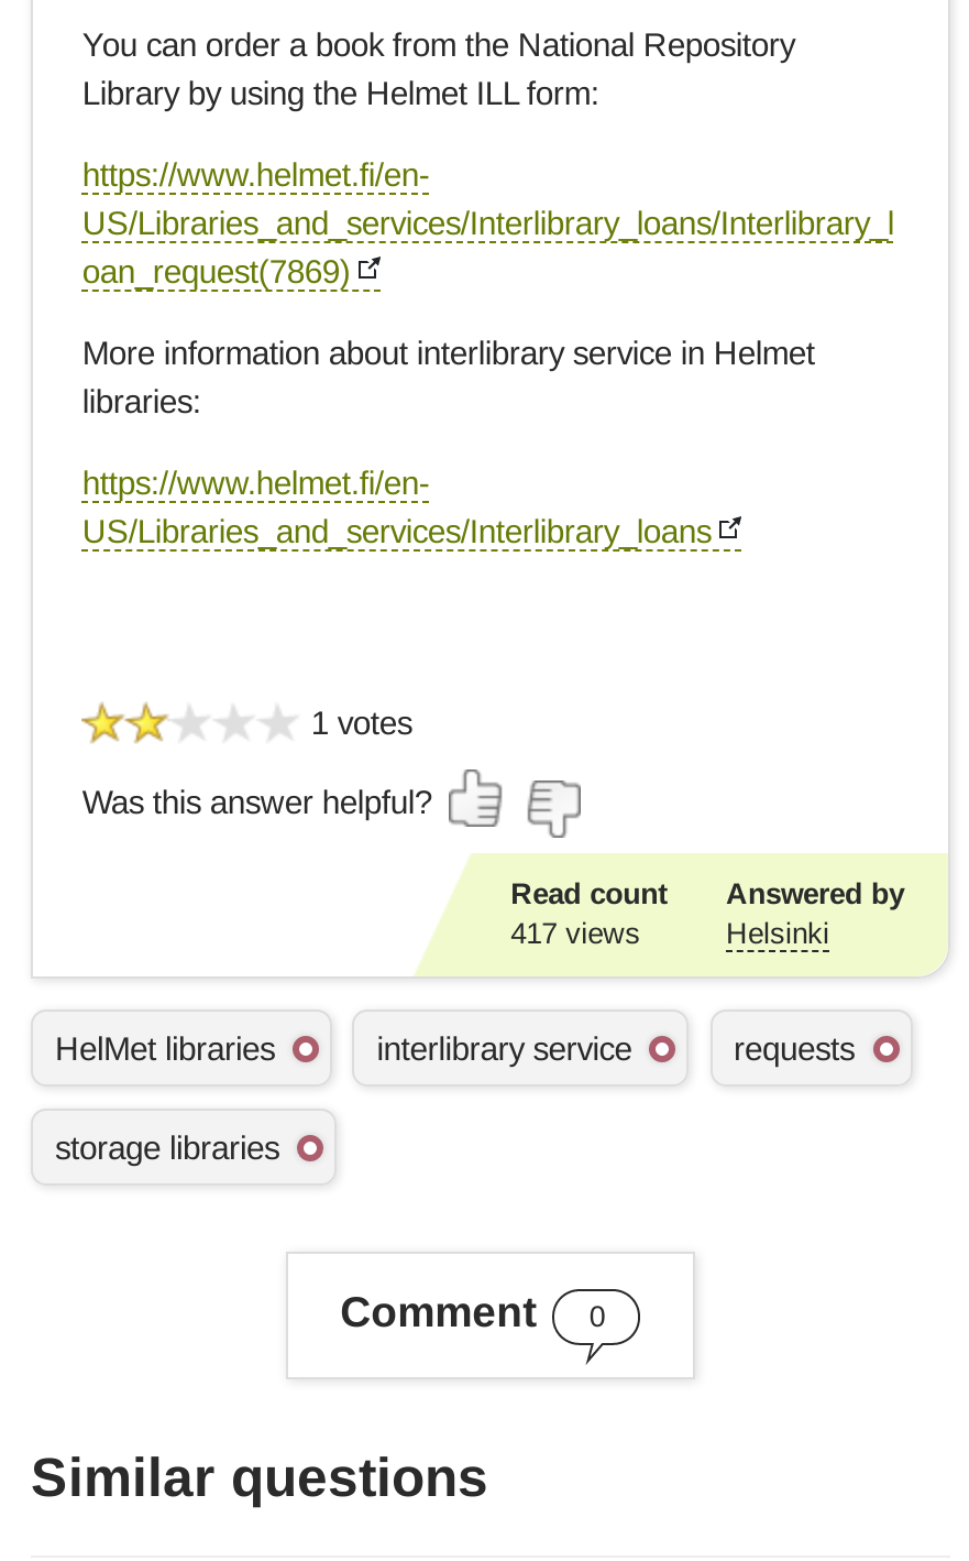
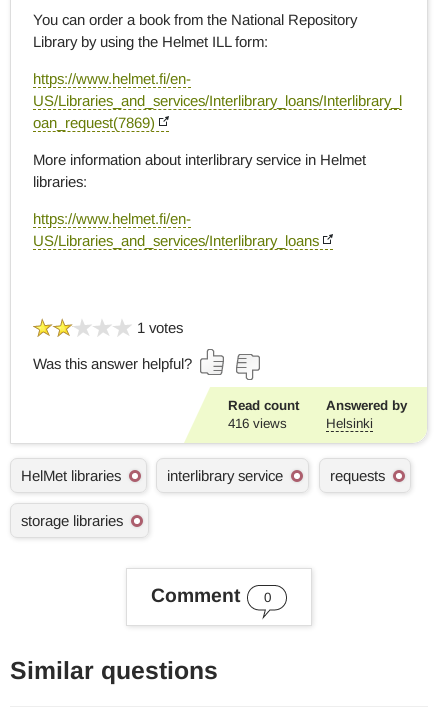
[511,918,641,951] 417 views -> [228,416,287,431] 416 views

